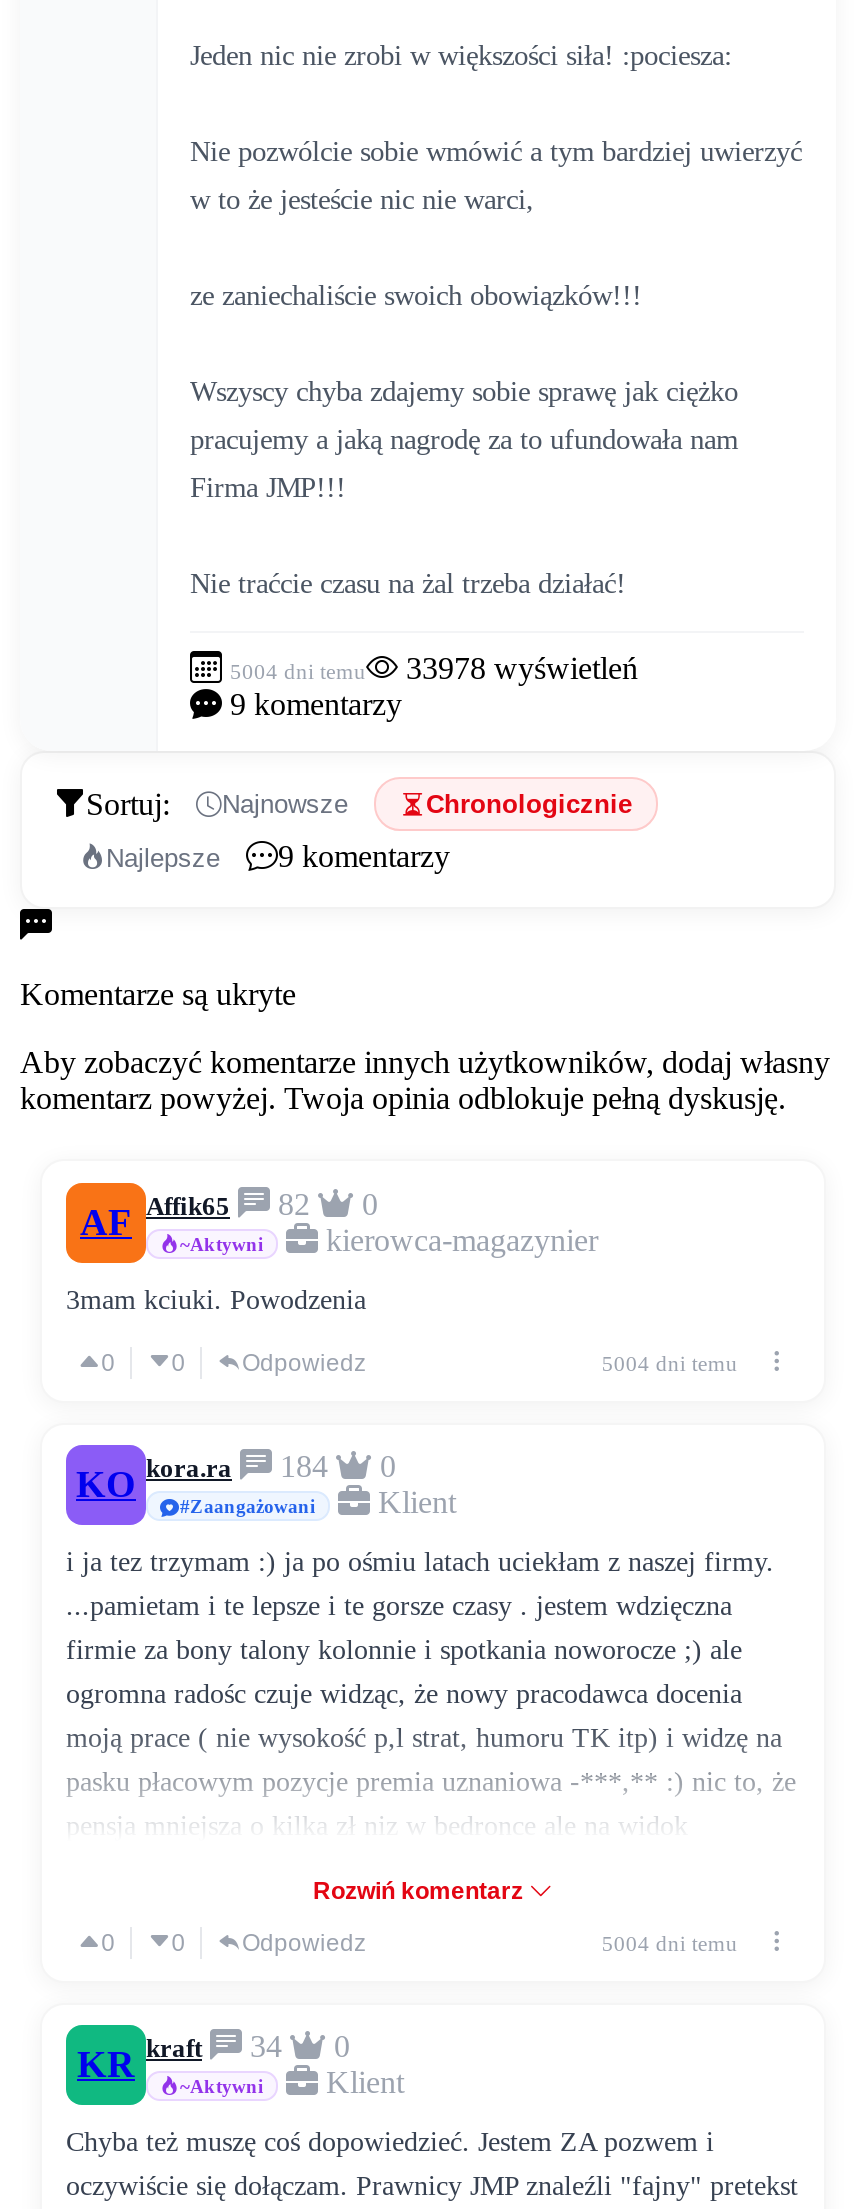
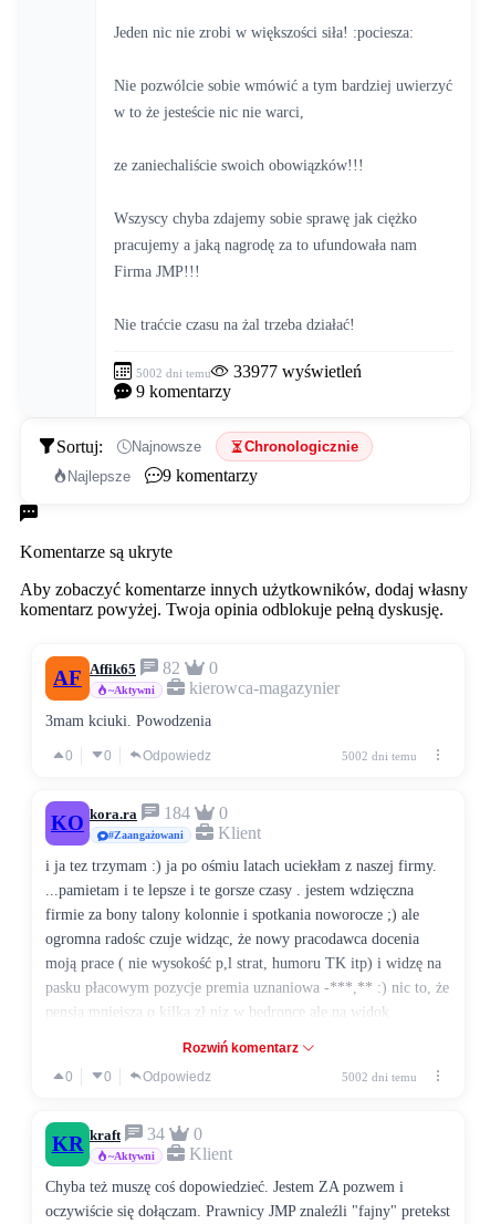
[230,659,366,683] 5004 dni temu -> [136,367,211,380] 5002 dni temu
[406,651,638,685] 33978 wyświetleń -> [233,362,362,381] 33977 wyświetleń
[602,1351,738,1375] 5004 dni temu -> [342,749,417,763] 5002 dni temu
[602,1930,738,1954] 5004 dni temu -> [342,1070,417,1083] 5002 dni temu

